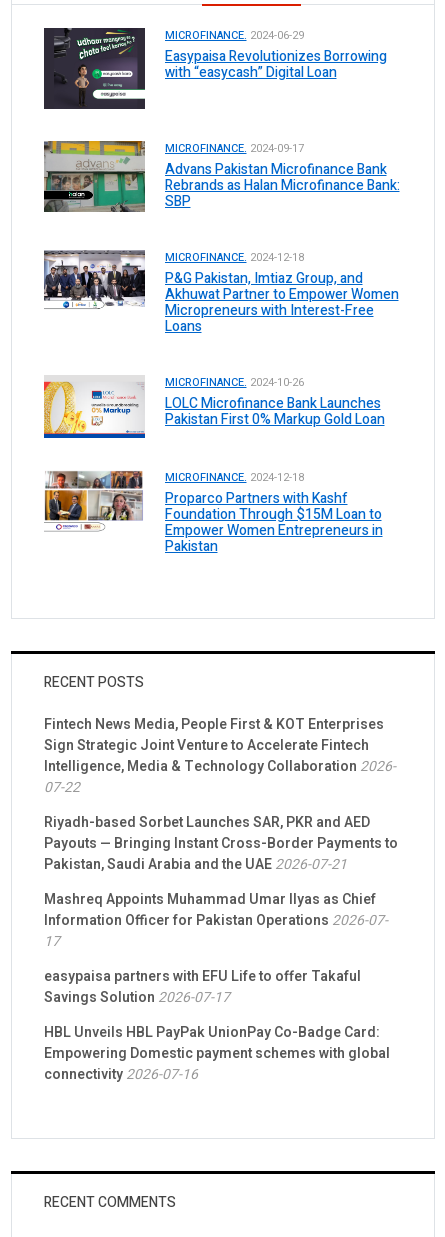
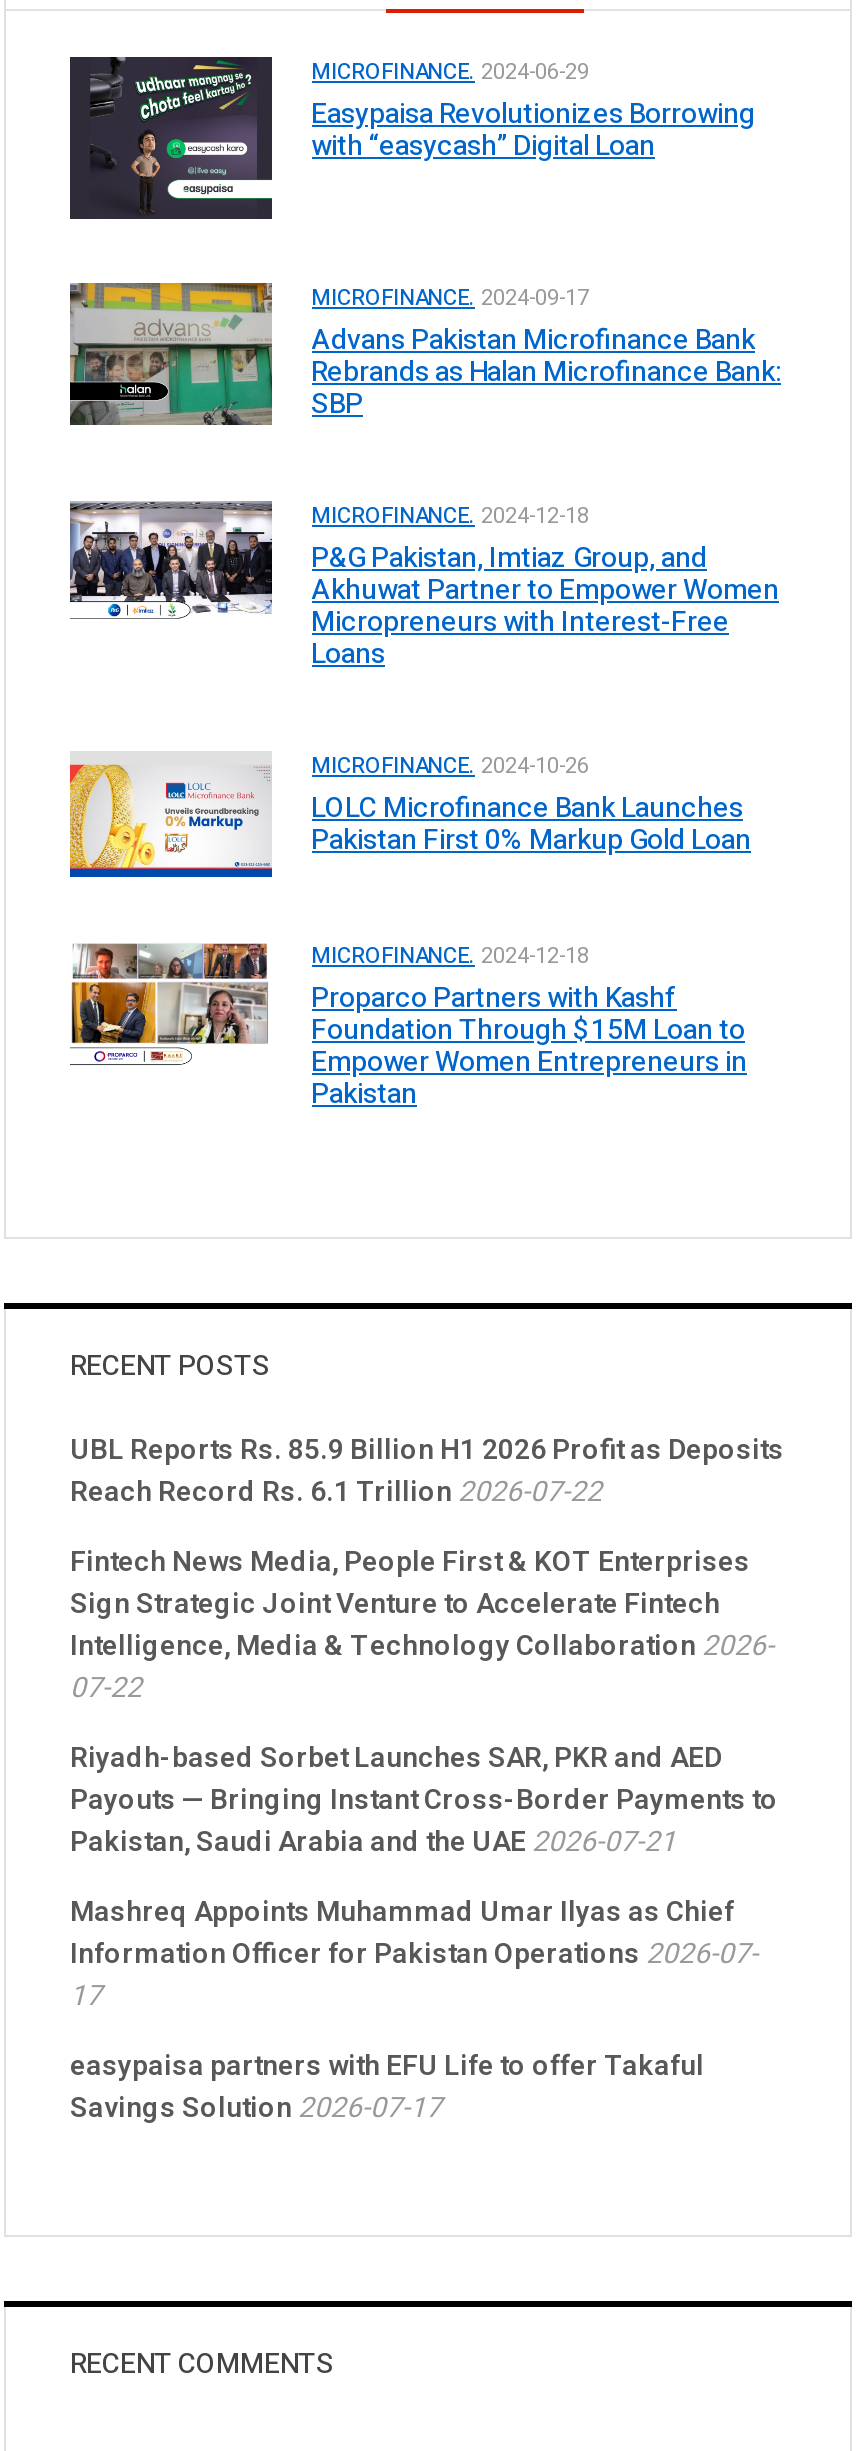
none -> [70,1429,784,1513] UBL Reports Rs. 85.9 Billion H1 2026 Profit as Deposits | Reach Record Rs. 6.1 Trillion 2026-07-22
moved [44,714,398,1008] -> [70,1541,778,2129]: Fintech News Media, People First & KOT Enterprises | Sign Strategic Joint Venture to Accelerate Fintech | Intelligence, Media & Technology Collaboration 2026- | ... | easypaisa partners with EFU Life to offer Takaful | Savings Solution 2026-07-17
[44,1022,390,1085] HBL Unveils HBL PayPak UnionPay Co-Badge Card: | Empowering Domestic payment schemes with global | connectivity 2026-07-16 -> none

